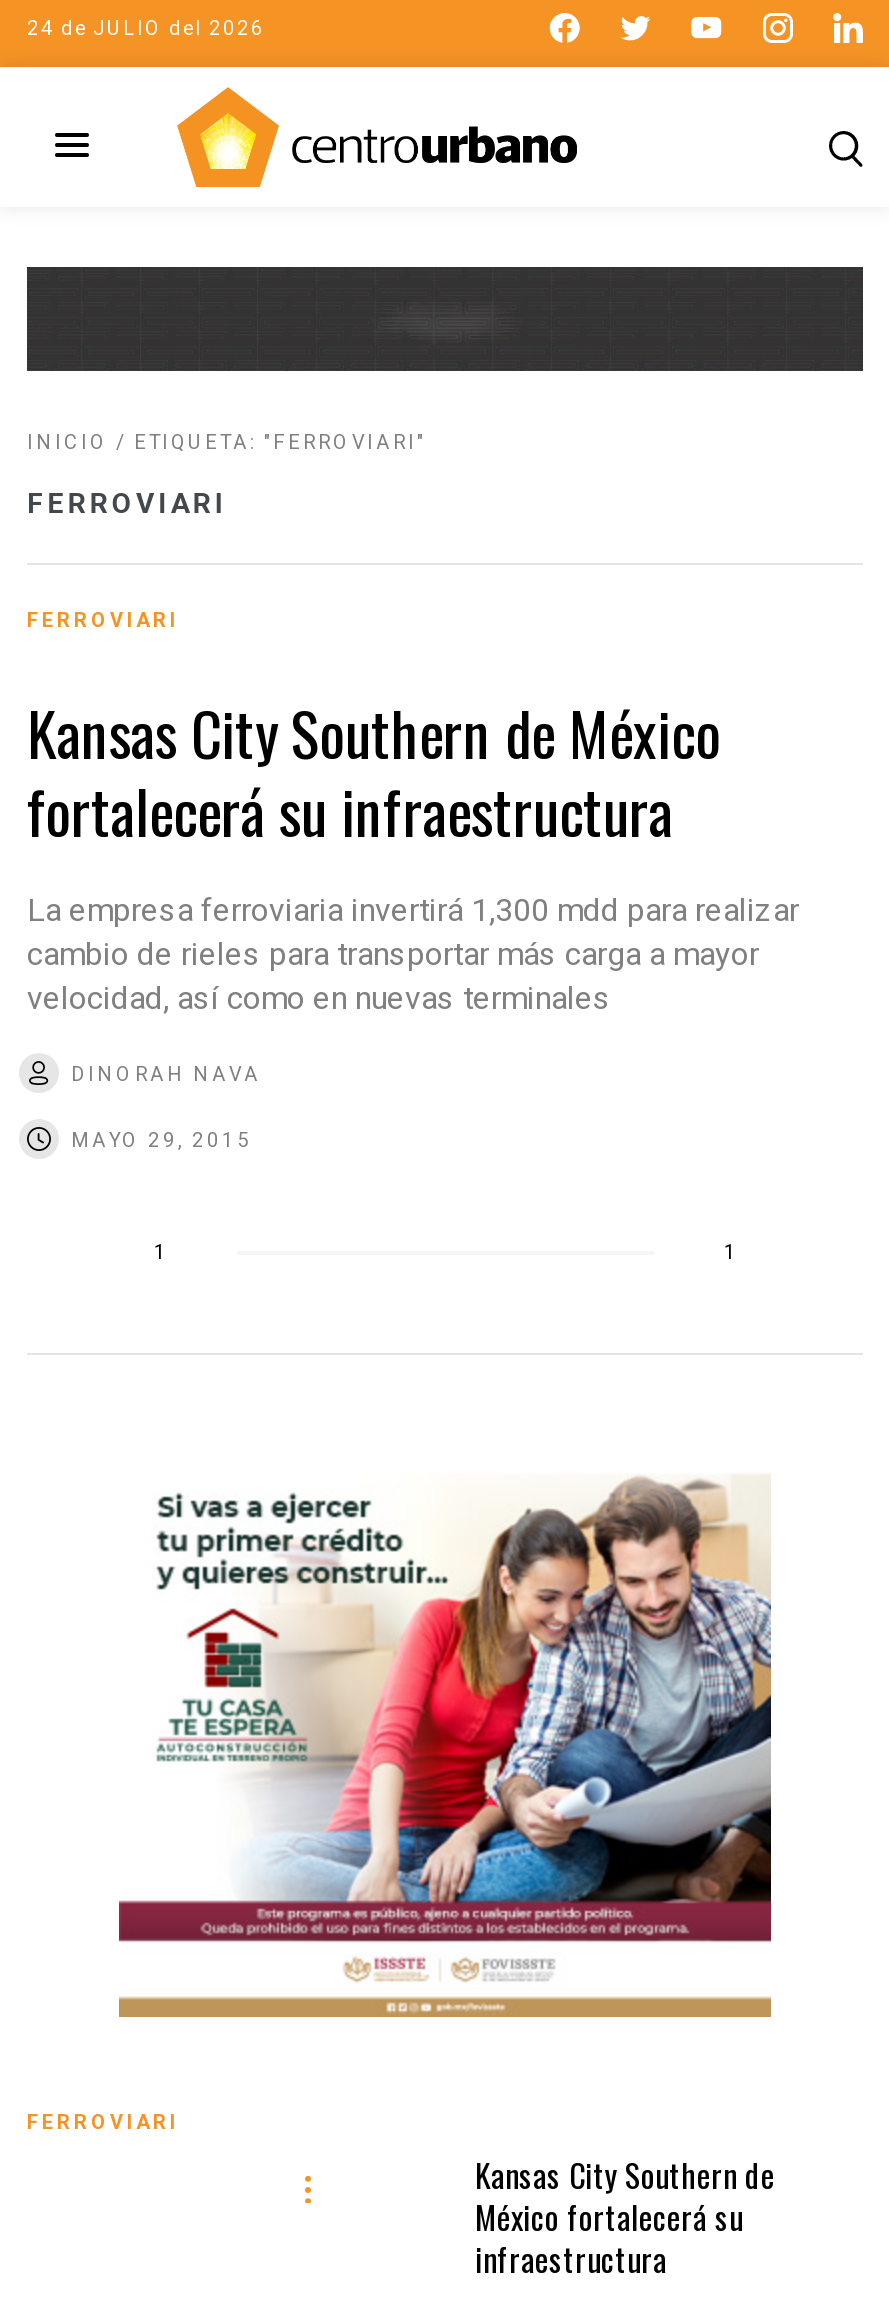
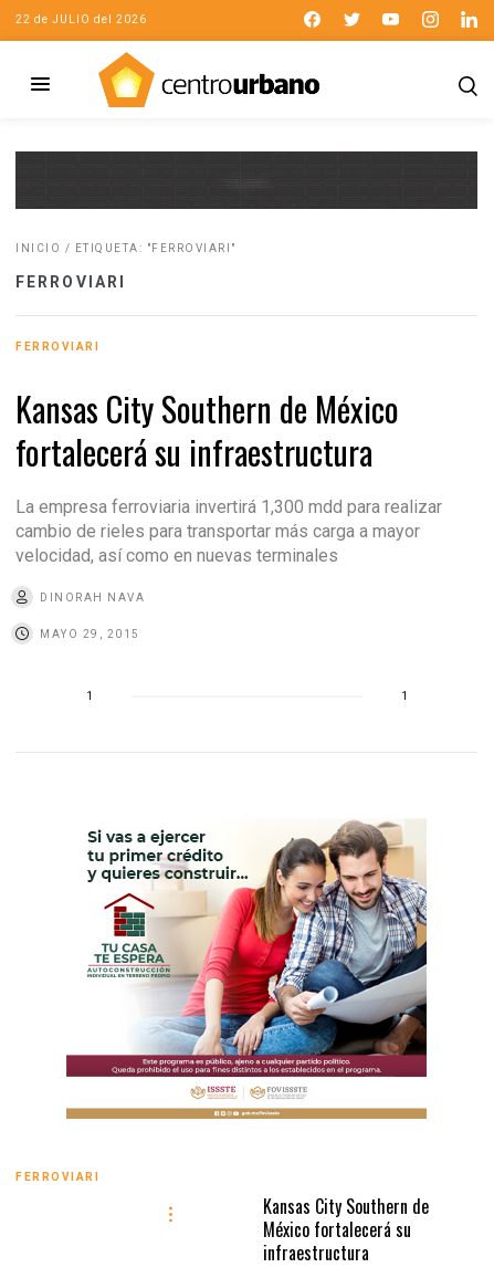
[27,16,265,38] 24 de JULIO del 2026 -> [15,13,147,25] 22 de JULIO del 2026

